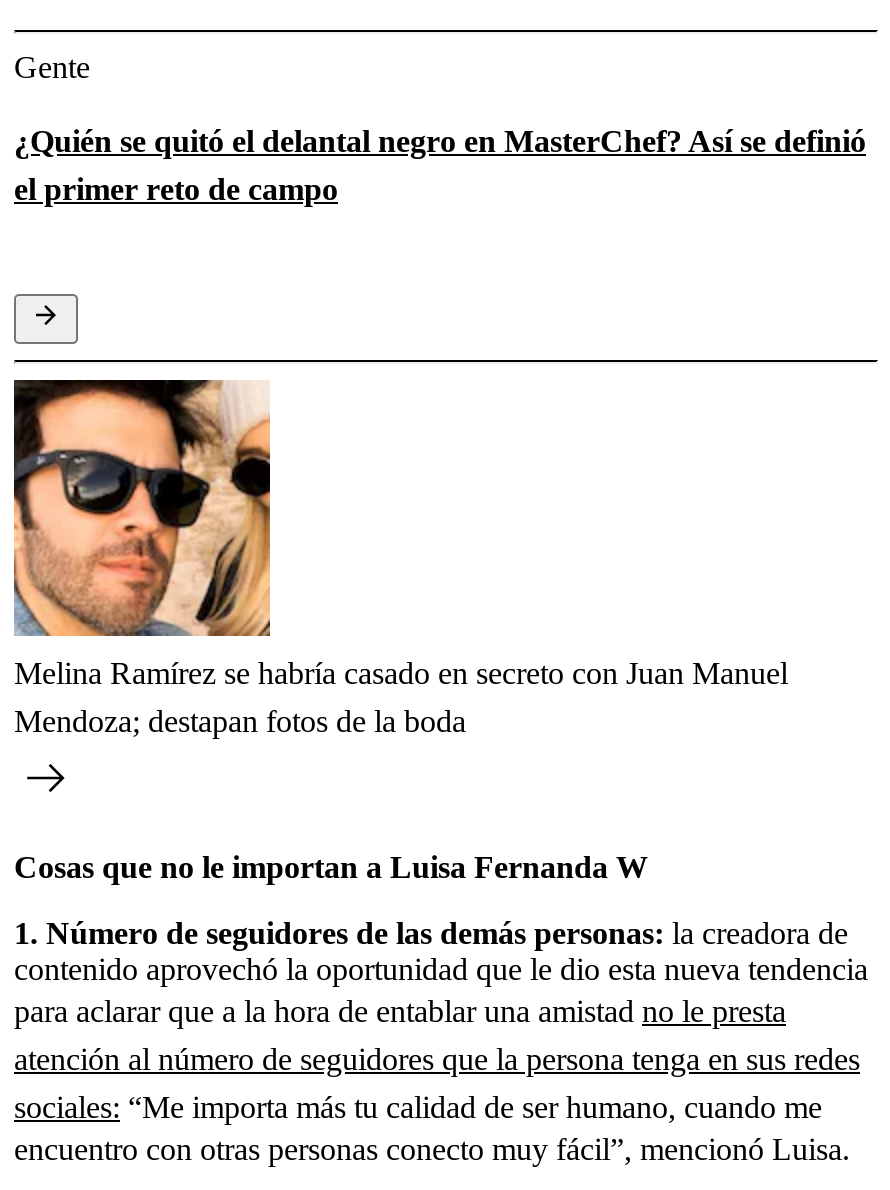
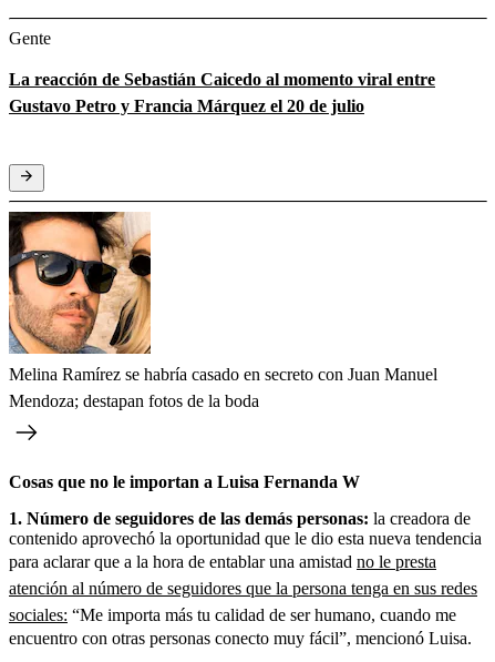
[14,123,866,205] ¿Quién se quitó el delantal negro en MasterChef? Así se definió | el primer reto de campo -> [9,69,435,115] La reacción de Sebastián Caicedo al momento viral entre | Gustavo Petro y Francia Márquez el 20 de julio

